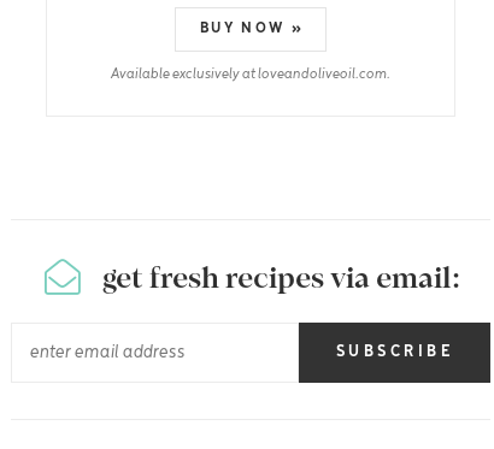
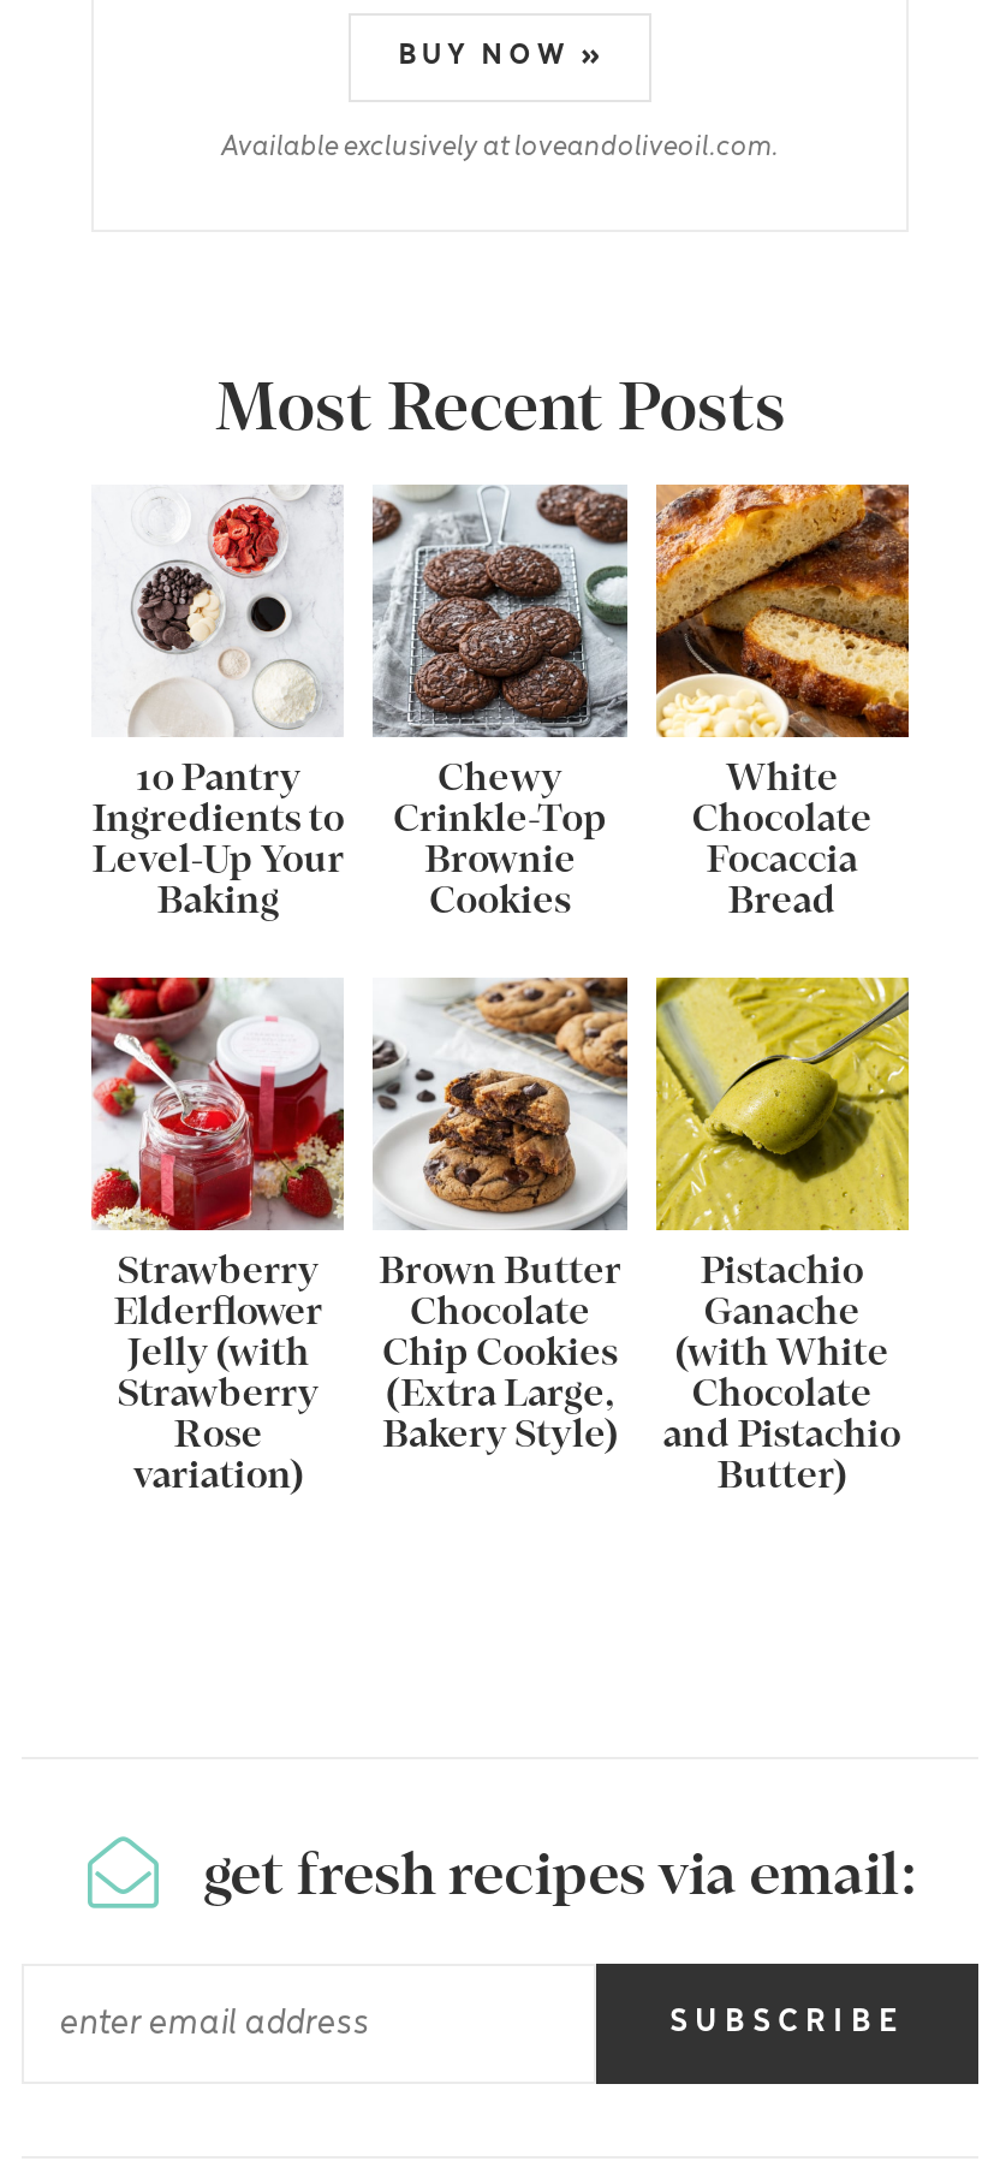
none -> [89,975,346,1498] [image] | Strawberry | Elderflower | Jelly (with | Strawberry | Rose | variation)
none -> [92,485,344,922] [image] | 10 Pantry | Ingredients to | Level-Up Your | Baking
none -> [214,378,786,445] Most Recent Posts
none -> [370,482,630,922] [image] | Chewy | Crinkle-Top | Brownie | Cookies
none -> [370,975,630,1457] [image] | Brown Butter | Chocolate | Chip Cookies | (Extra Large, | Bakery Style)
none -> [654,482,911,922] [image] | White | Chocolate | Focaccia | Bread
none -> [654,975,911,1498] [image] | Pistachio | Ganache | (with White | Chocolate | and Pistachio | Butter)

